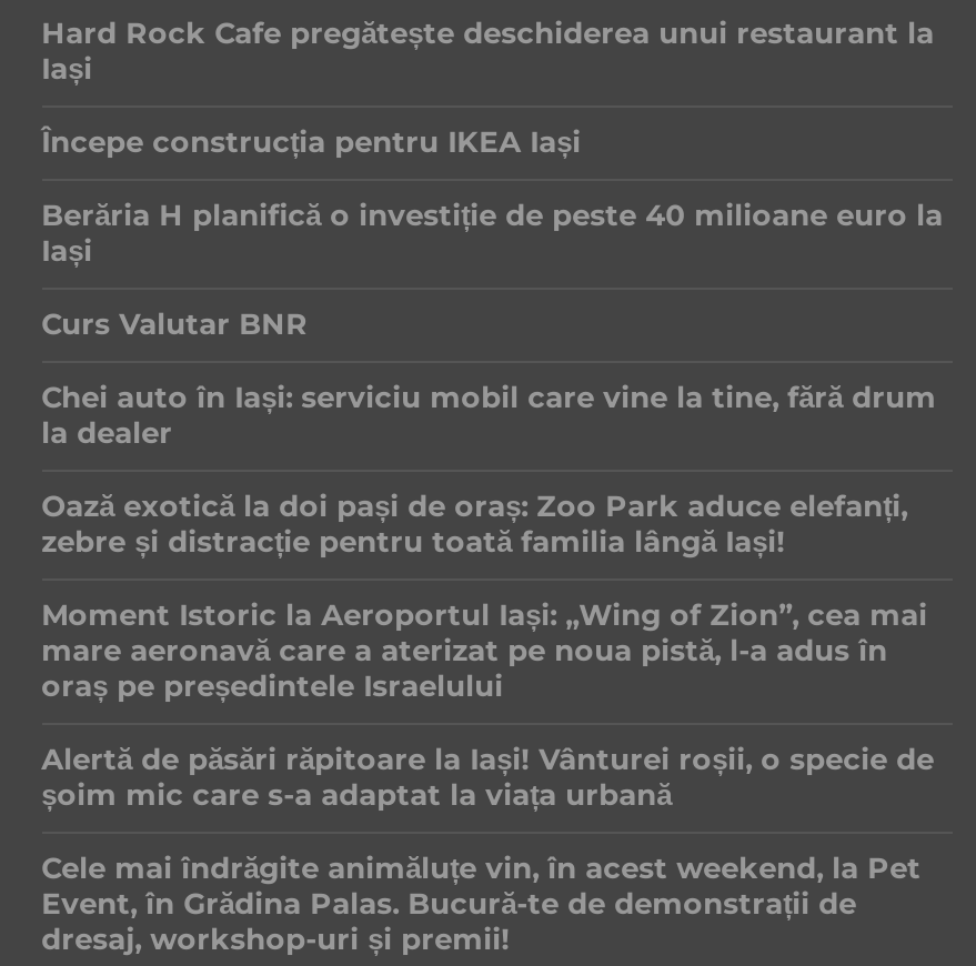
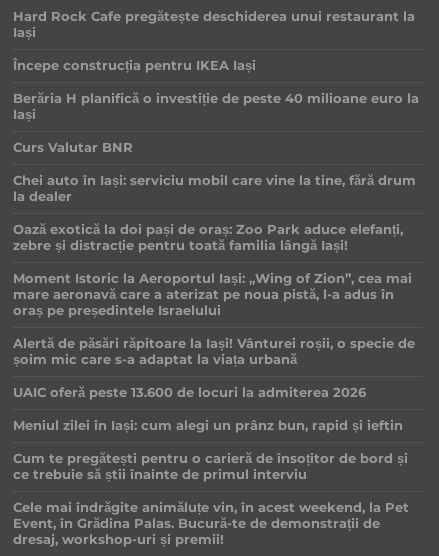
none -> [13,385,408,482] UAIC oferă peste 13.600 de locuri la admiterea 2026 | Meniul zilei în Iași: cum alegi un prânz bun, rapid și ieftin | Cum te pregătești pentru o carieră de însoțitor de bord și | ce trebuie să știi înainte de primul interviu

